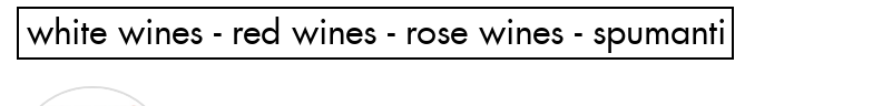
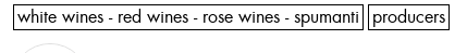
none -> [373,8,446,28] producers

